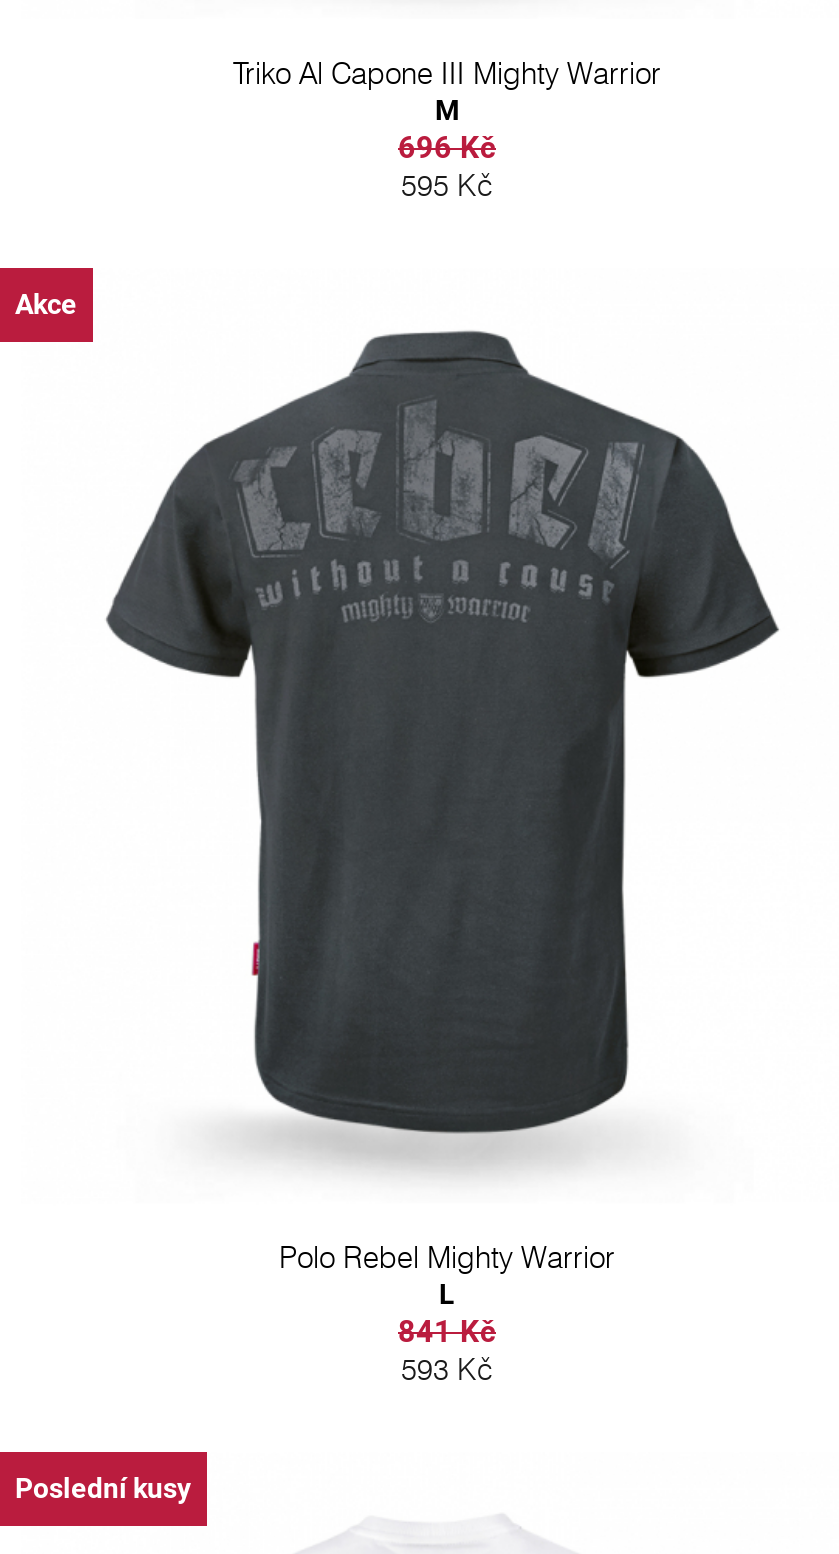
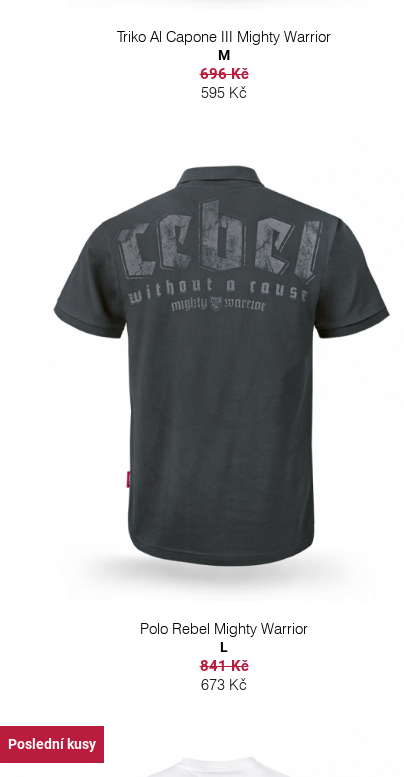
[15,289,77,321] Akce -> none
[401,1353,493,1389] 593 Kč -> [201,676,247,694] 673 Kč

